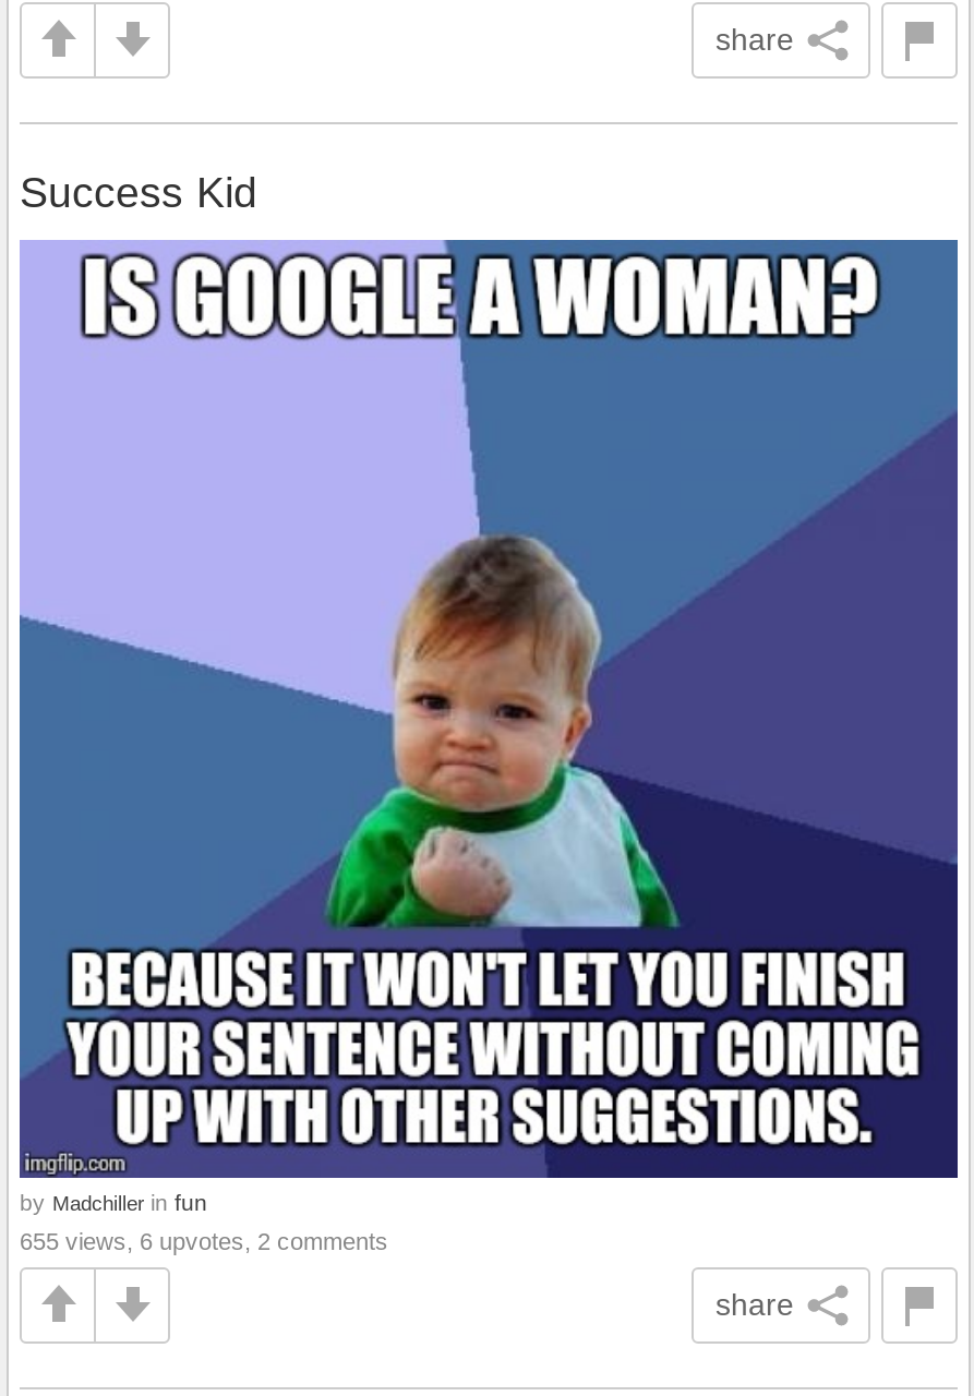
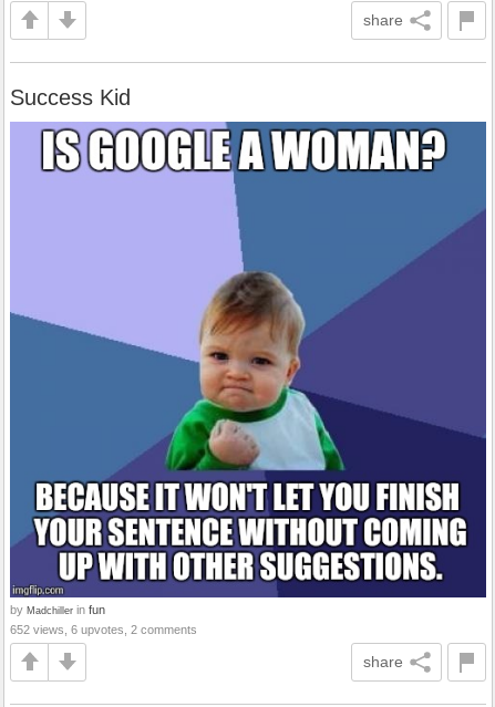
[20,1228,388,1254] 655 views, 6 upvotes, 2 comments -> [10,623,197,636] 652 views, 6 upvotes, 2 comments

